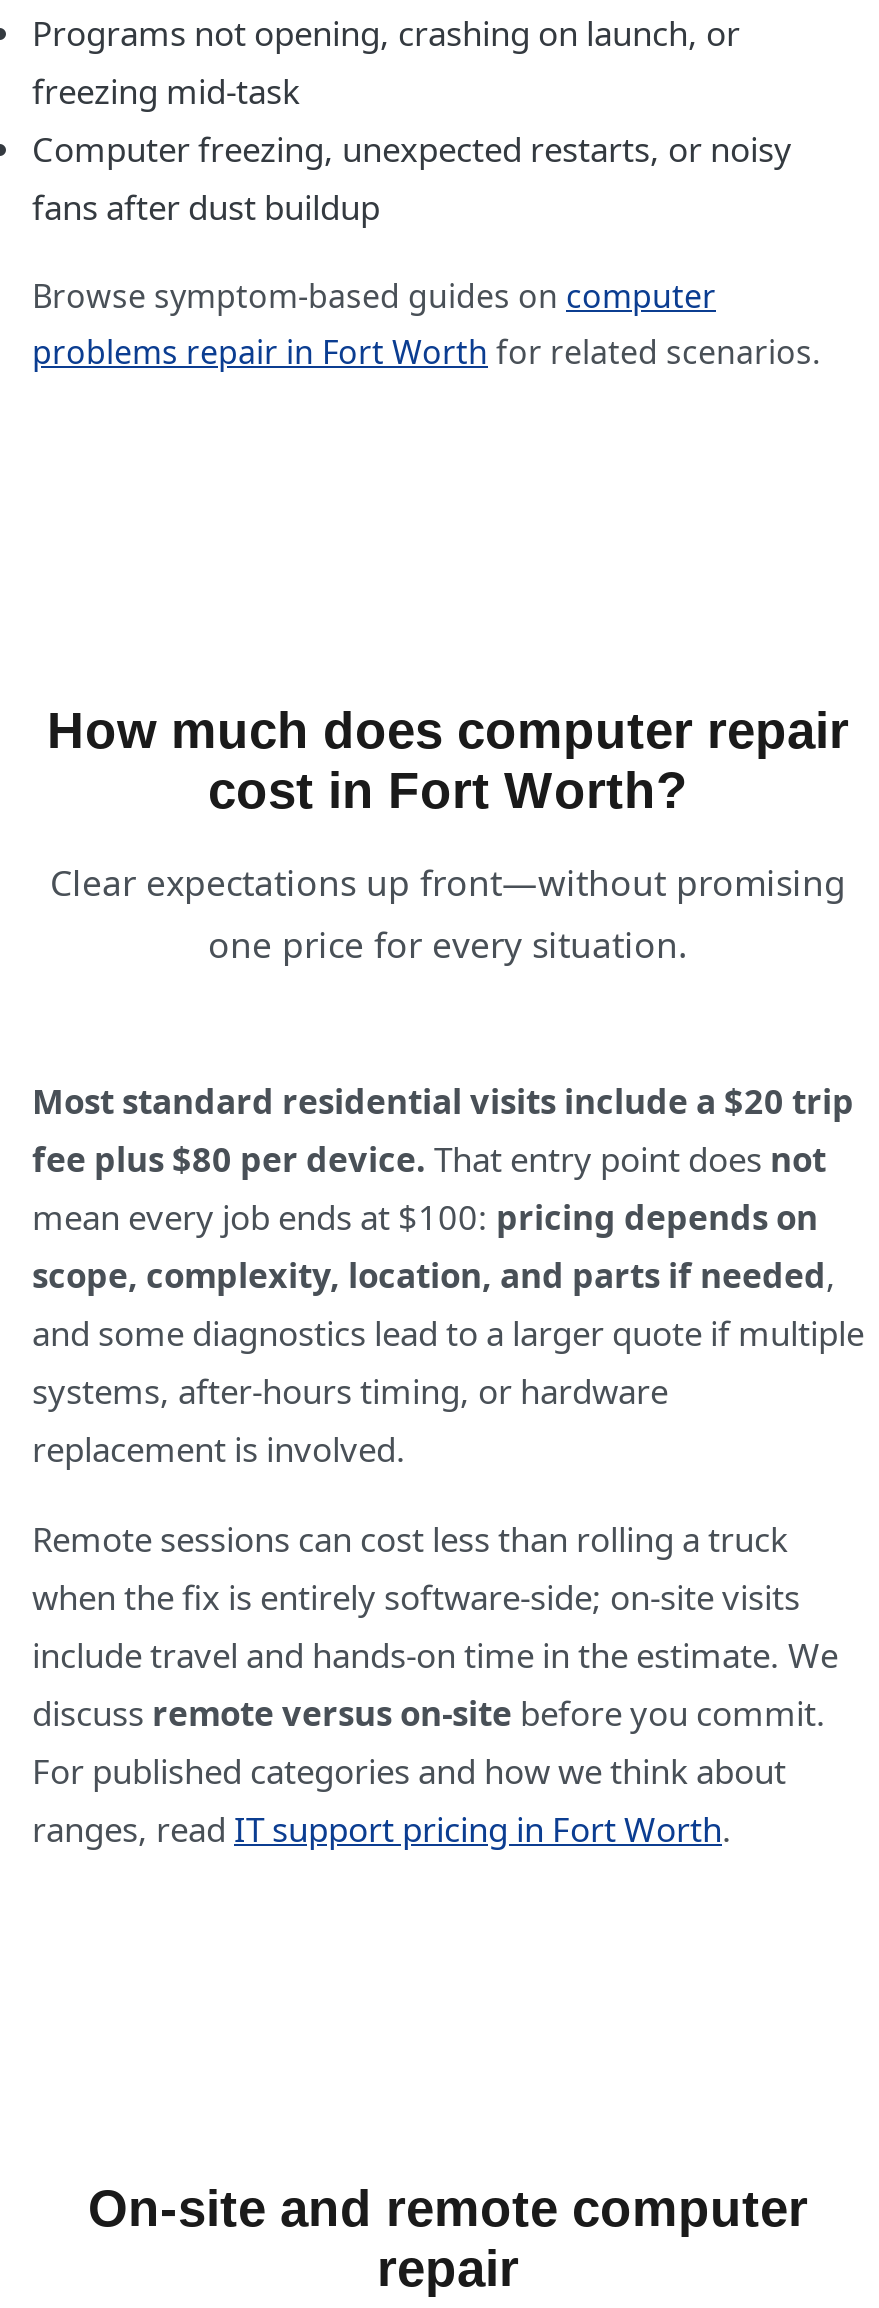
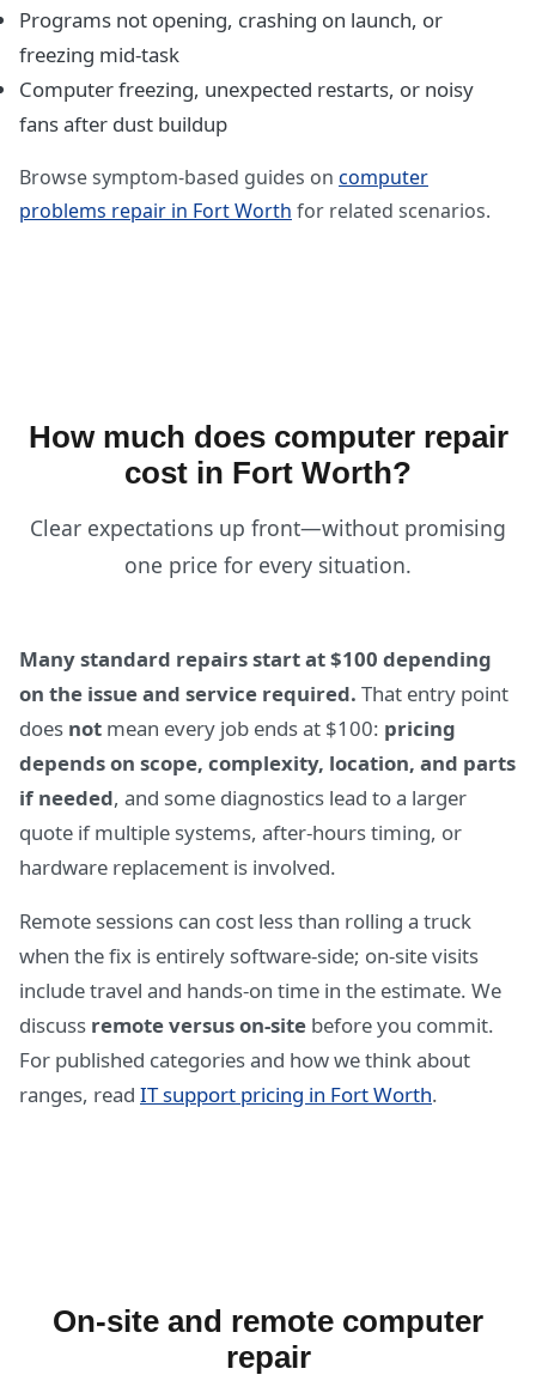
[32,1077,864,1471] Most standard residential visits include a $20 trip | fee plus $80 per device. That entry point does not | mean every job ends at $100: pricing depends on | scope, complexity, location, and parts if needed, | and some diagnostics lead to a larger quote if multiple | systems, after-hours timing, or hardware | replacement is involved. -> [19,645,516,880] Many standard repairs start at $100 depending | on the issue and service required. That entry point | does not mean every job ends at $100: pricing | depends on scope, complexity, location, and parts | if needed, and some diagnostics lead to a larger | quote if multiple systems, after-hours timing, or | hardware replacement is involved.

